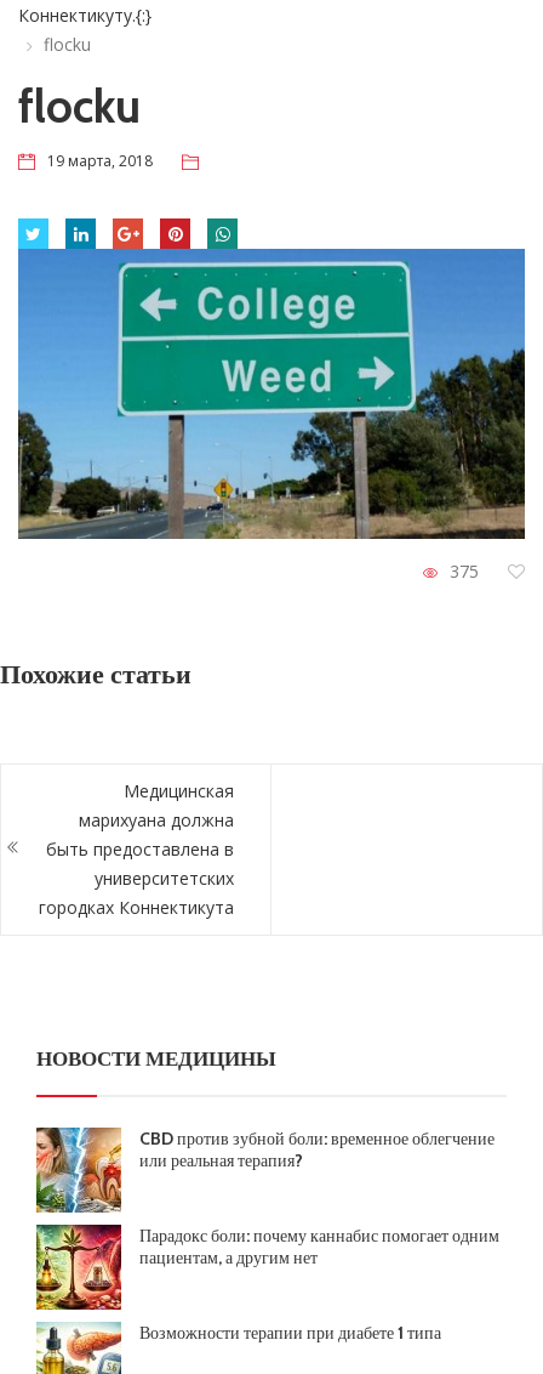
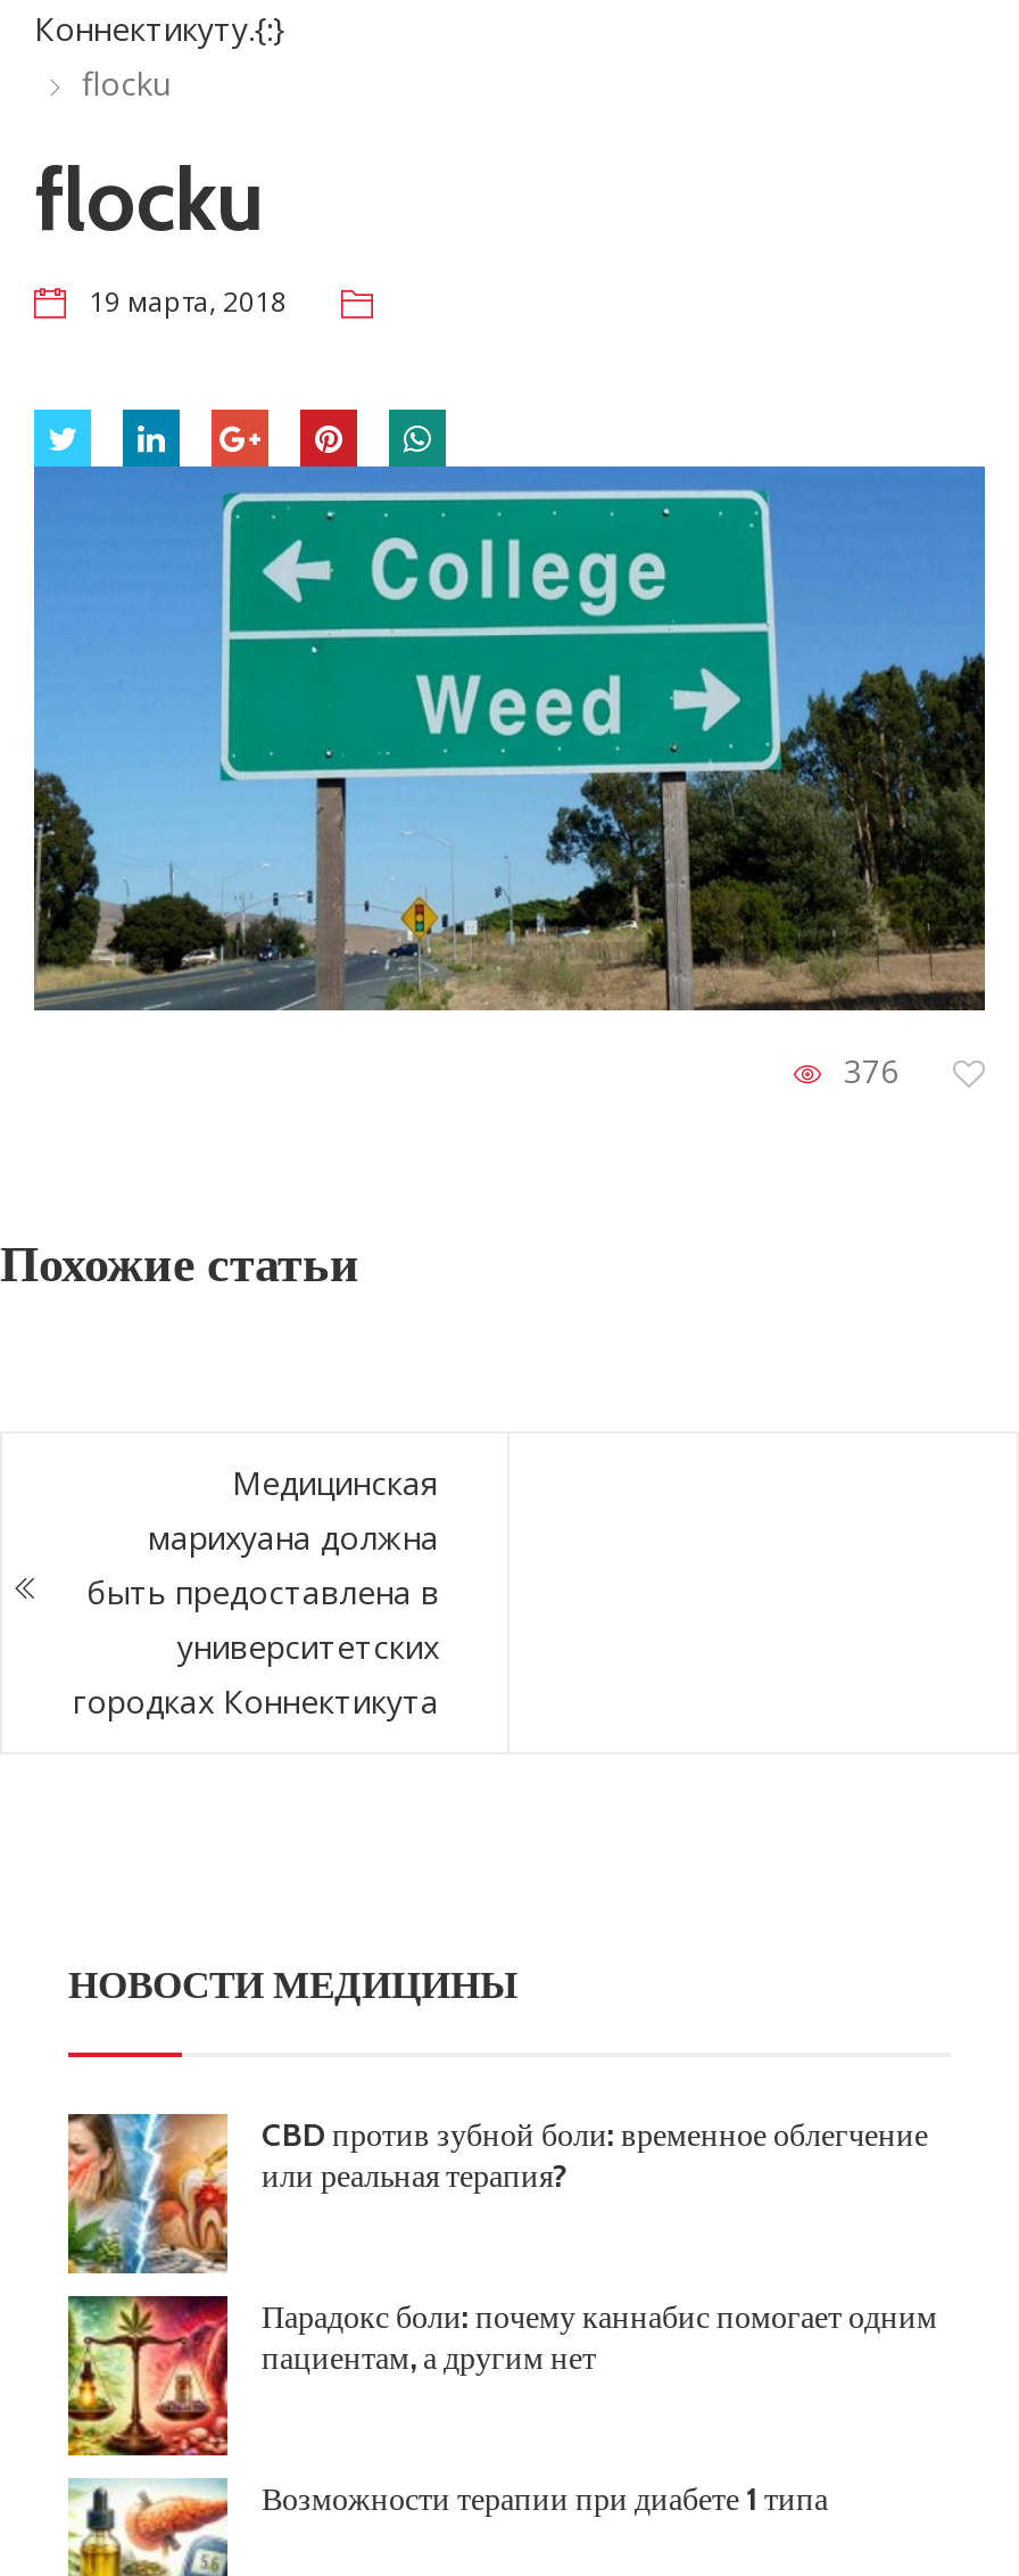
[450,559,479,582] 375 -> [844,1049,898,1093] 376

